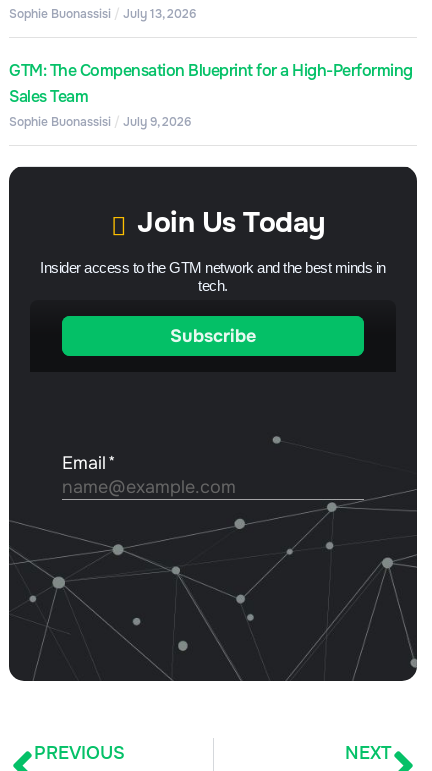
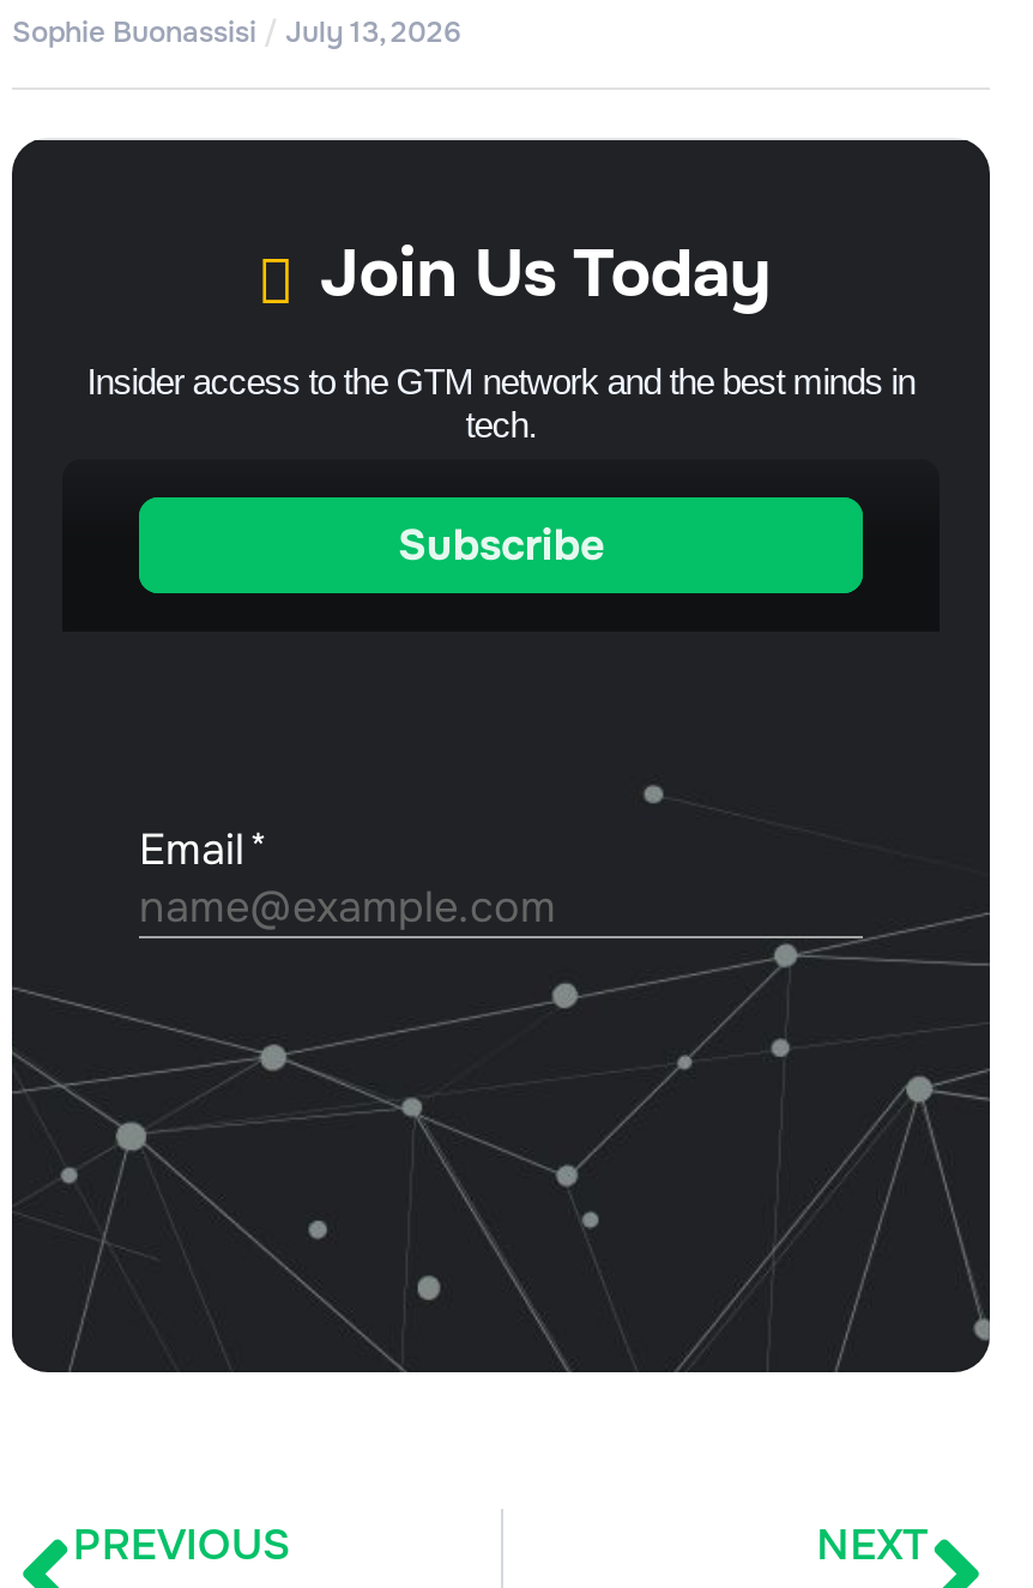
[9,60,412,130] GTM: The Compensation Blueprint for a High-Performing | Sales Team | Sophie Buonassisi July 9, 2026 -> none

